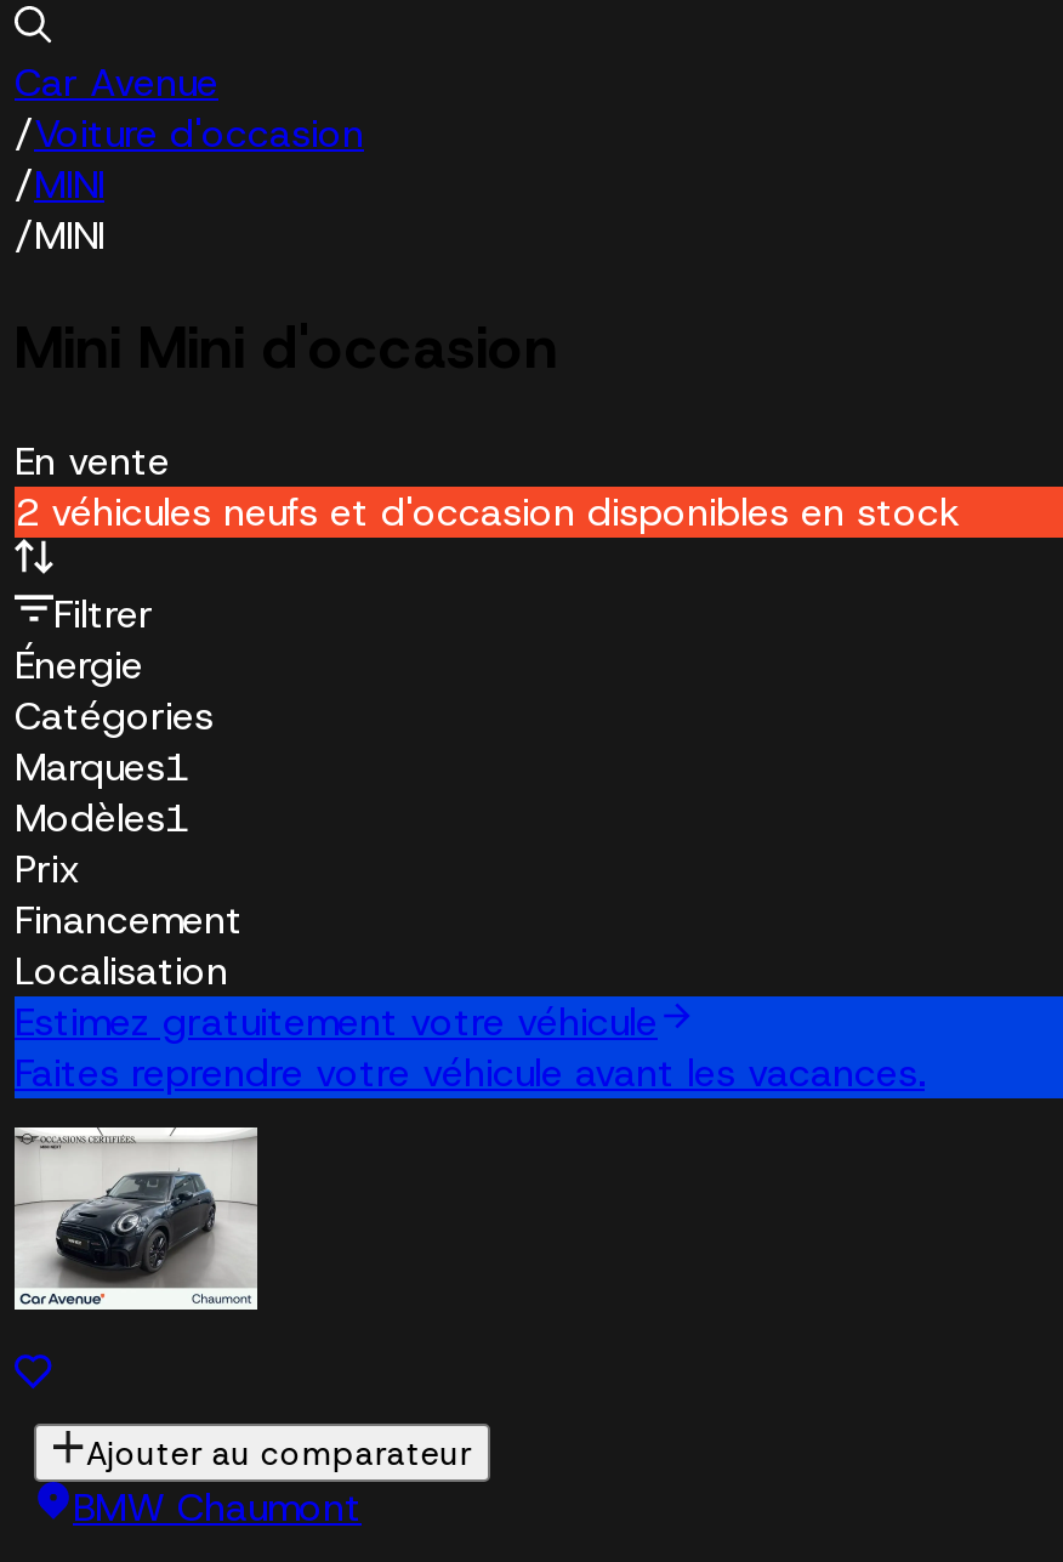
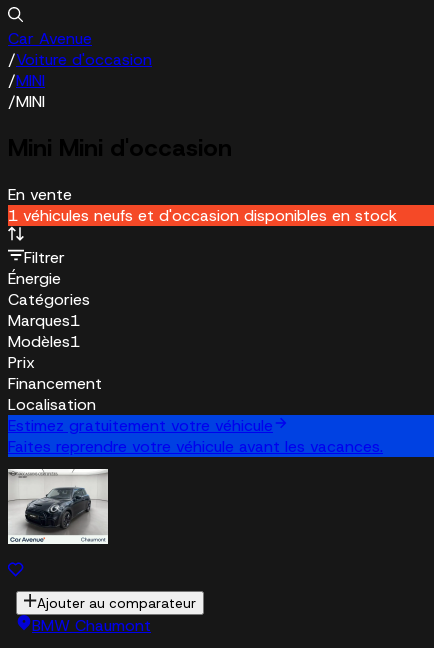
[15,486,959,537] 2 véhicules neufs et d'occasion disponibles en stock -> [8,205,397,226] 1 véhicules neufs et d'occasion disponibles en stock

